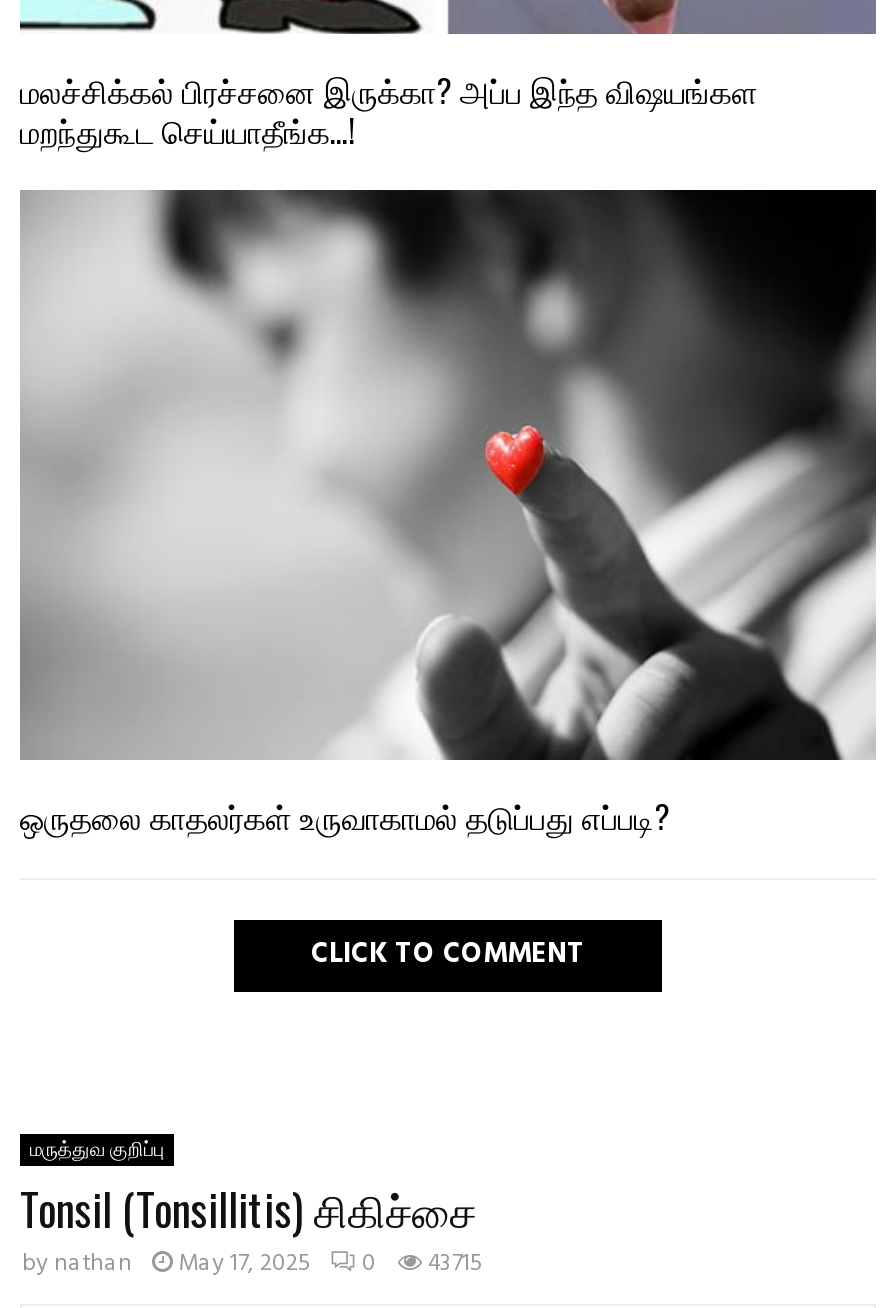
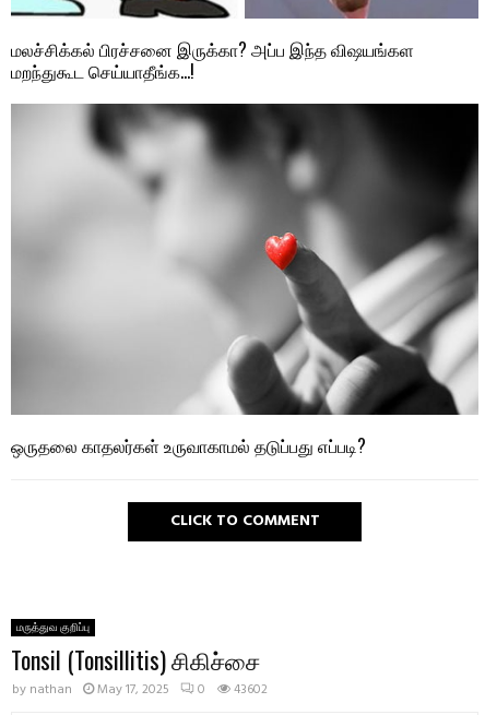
[22,1244,482,1284] by nathan May 17, 2025 0 43715 -> [12,679,268,701] by nathan May 17, 2025 0 43602

